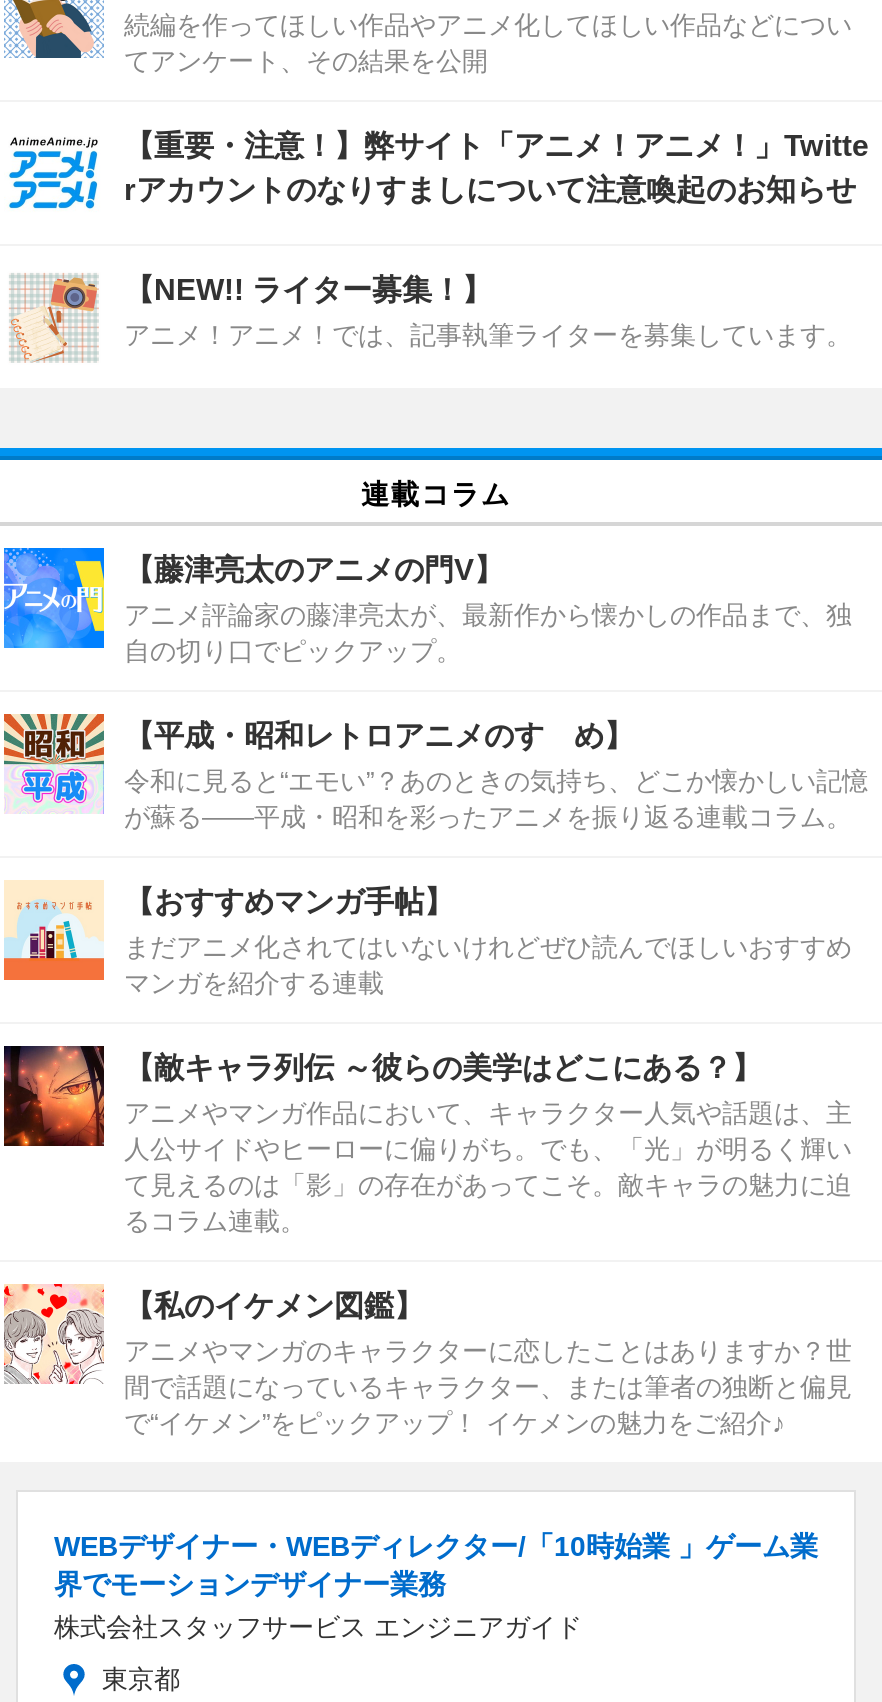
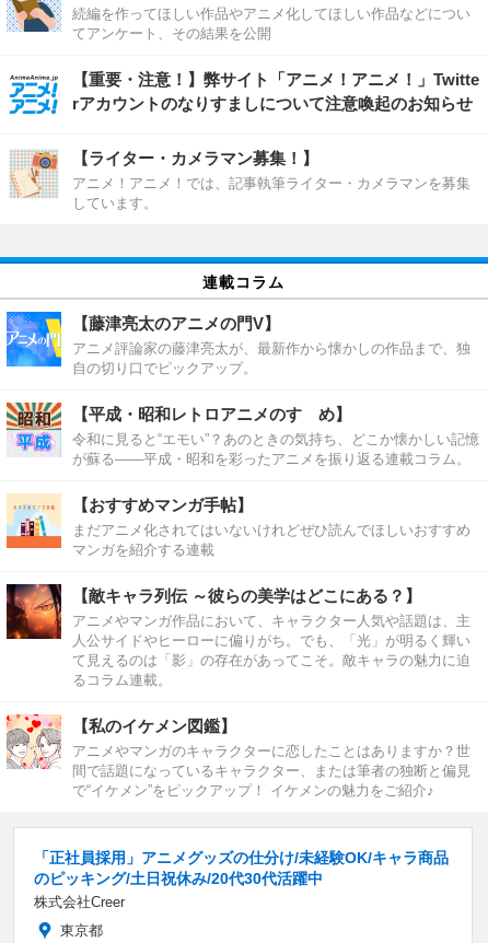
[124,272,852,350] 【NEW!! ライター募集！】 | アニメ！アニメ！では、記事執筆ライターを募集しています。 -> [72,149,470,211] 【ライター・カメラマン募集！】 | アニメ！アニメ！では、記事執筆ライター・カメラマンを募集 | しています。
[54,1530,818,1642] WEBデザイナー・WEBディレクター/「10時始業 」ゲーム業 | 界でモーションデザイナー業務 | 株式会社スタッフサービス エンジニアガイド -> [34,849,449,910] 「正社員採用」アニメグッズの仕分け/未経験OK/キャラ商品 | のピッキング/土日祝休み/20代30代活躍中 | 株式会社Creer

